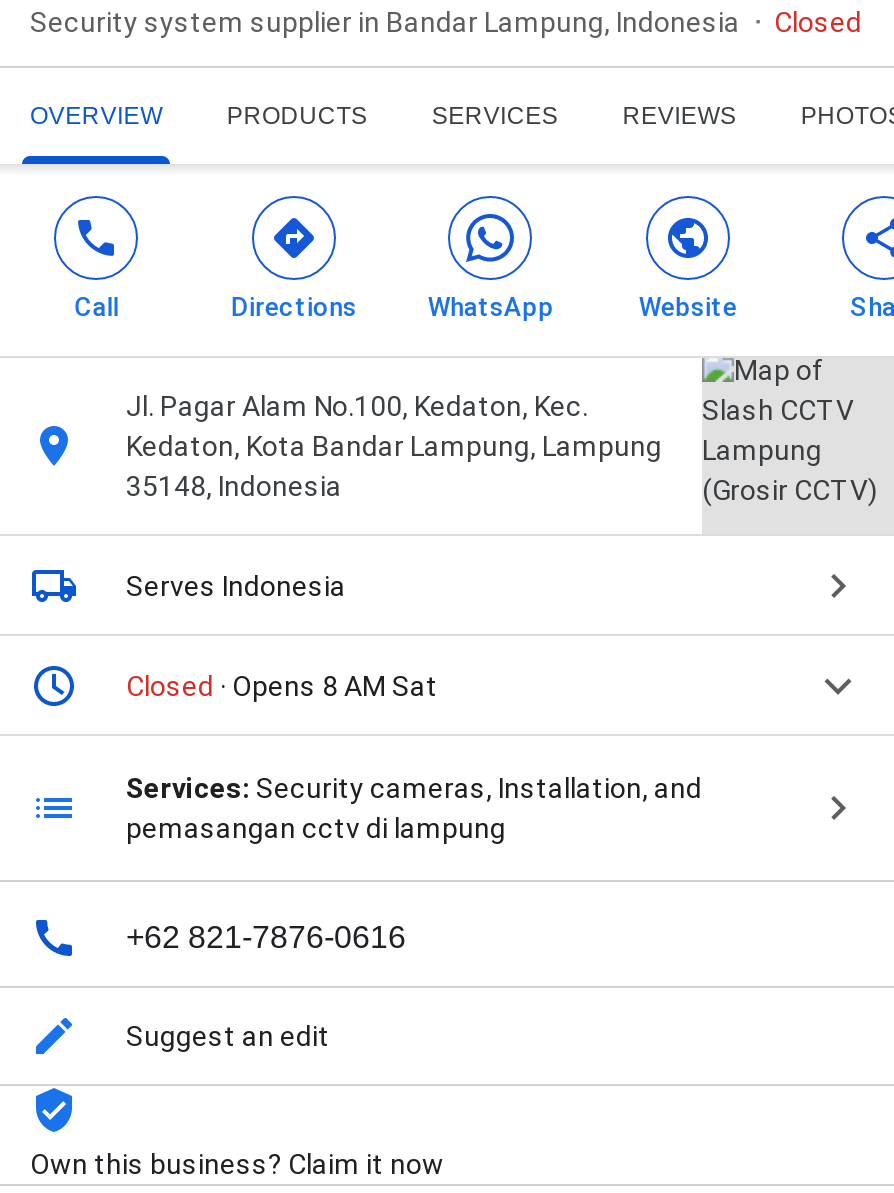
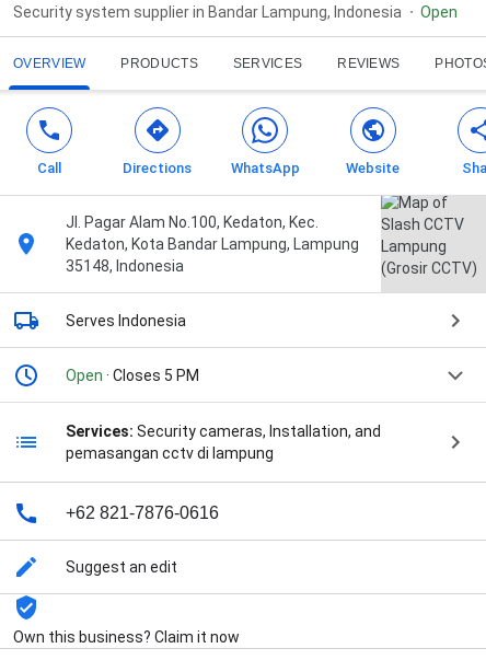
[774,6,862,38] Closed -> [420,4,458,21] Open
[126,670,438,702] Closed · Opens 8 AM Sat -> [66,367,199,384] Open · Closes 5 PM

